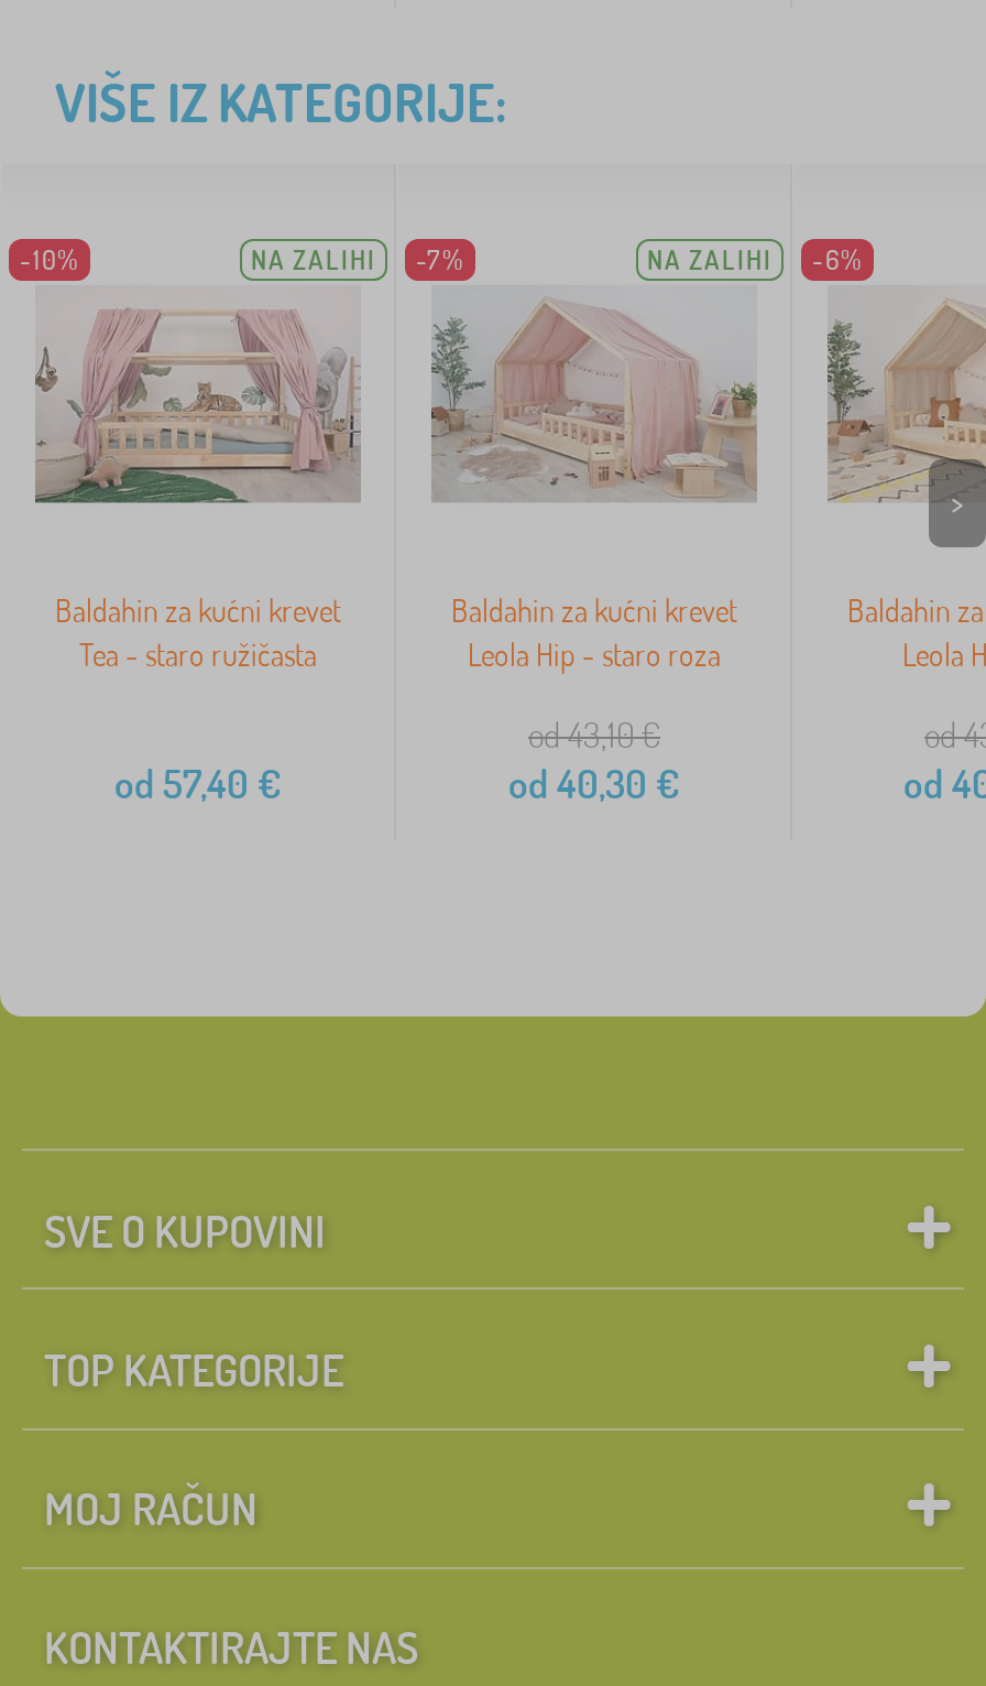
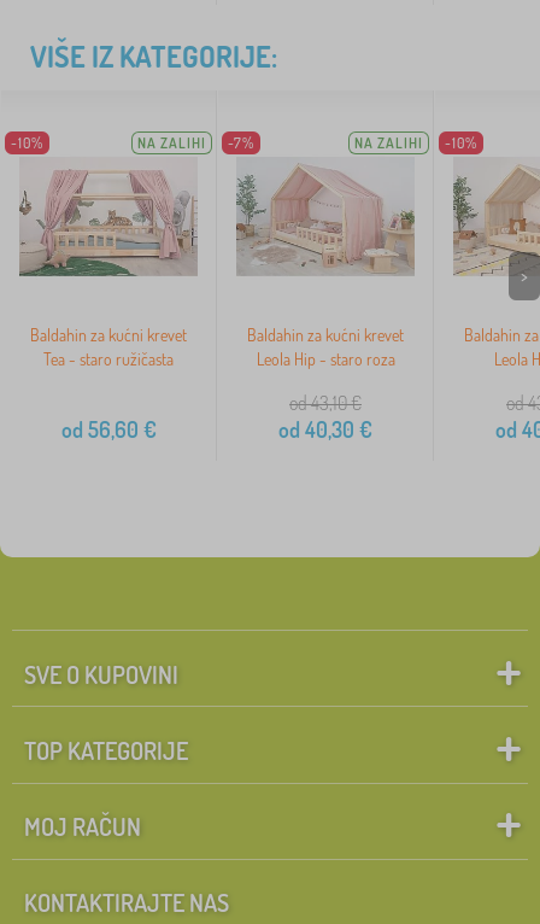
[647,244,863,277] NA ZALIHI -6% -> [354,134,477,152] NA ZALIHI -10%
[114,759,282,808] od 57,40 € -> [61,416,156,443] od 56,60 €

